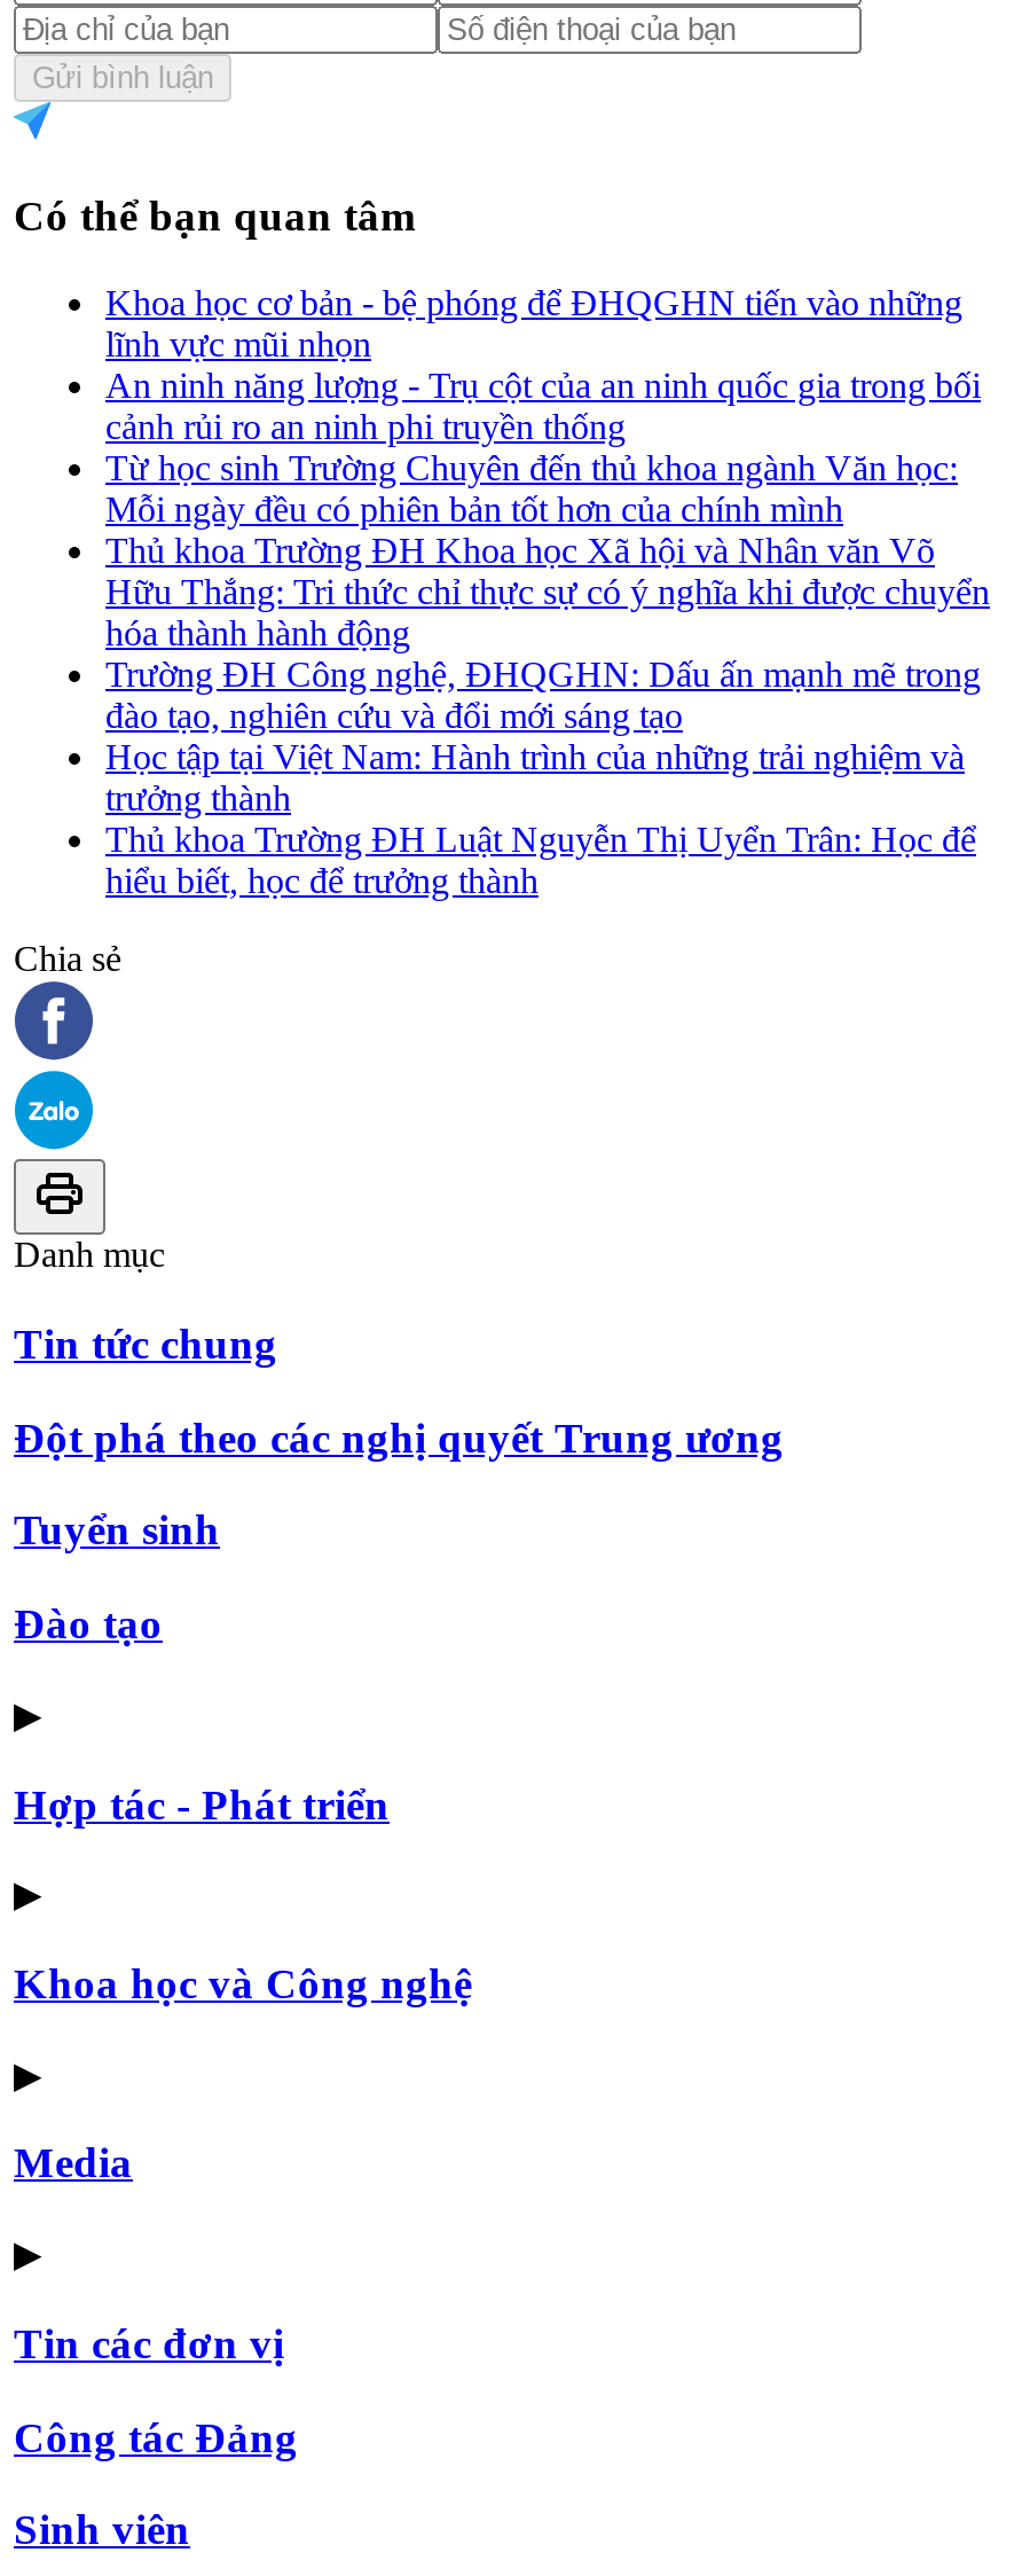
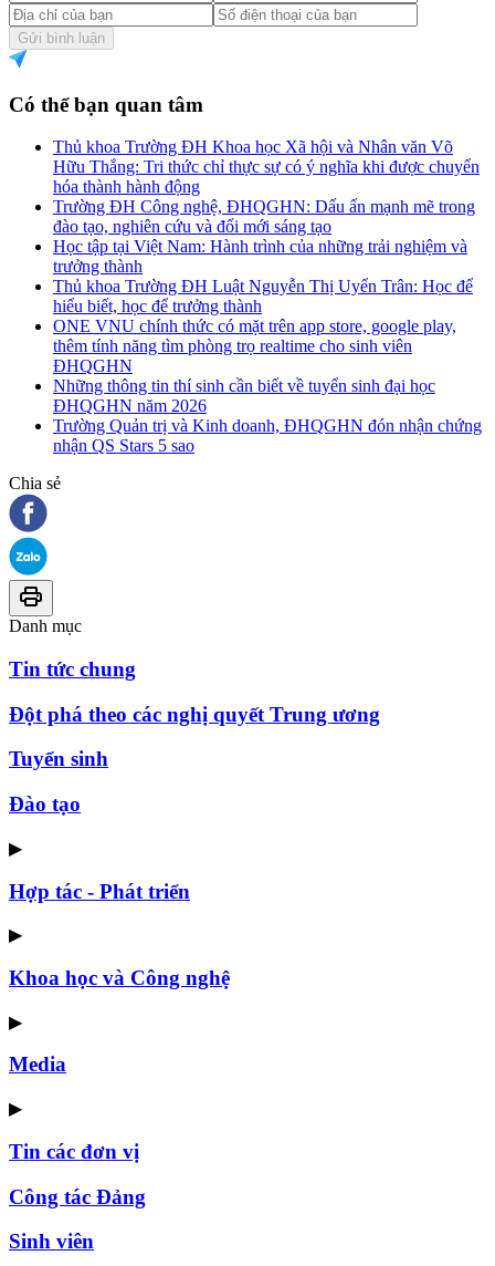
[105,284,981,529] Khoa học cơ bản - bệ phóng để ĐHQGHN tiến vào những | lĩnh vực mũi nhọn | An ninh năng lượng - Trụ cột của an ninh quốc gia trong bối | cảnh rủi ro an ninh phi truyền thống | Từ học sinh Trường Chuyên đến thủ khoa ngành Văn học: | Mỗi ngày đều có phiên bản tốt hơn của chính mình -> none
moved [105,531,990,900] -> [53,137,480,316]: Thủ khoa Trường ĐH Khoa học Xã hội và Nhân văn Võ | Hữu Thắng: Tri thức chỉ thực sự có ý nghĩa khi được chuyển | hóa thành hành động | ... | Thủ khoa Trường ĐH Luật Nguyễn Thị Uyển Trân: Học để | hiểu biết, học để trưởng thành
none -> [53,317,482,455] ONE VNU chính thức có mặt trên app store, google play, | thêm tính năng tìm phòng trọ realtime cho sinh viên | ĐHQGHN | Những thông tin thí sinh cần biết về tuyển sinh đại học | ĐHQGHN năm 2026 | Trường Quản trị và Kinh doanh, ĐHQGHN đón nhận chứng | nhận QS Stars 5 sao

